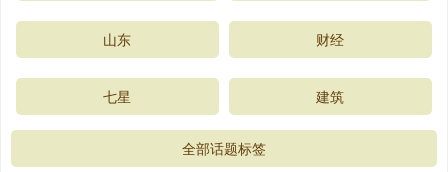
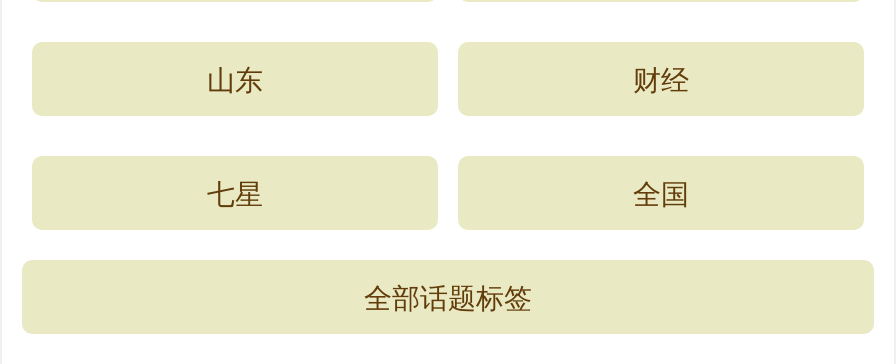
[316,86,344,106] 建筑 -> [633,172,689,212] 全国

